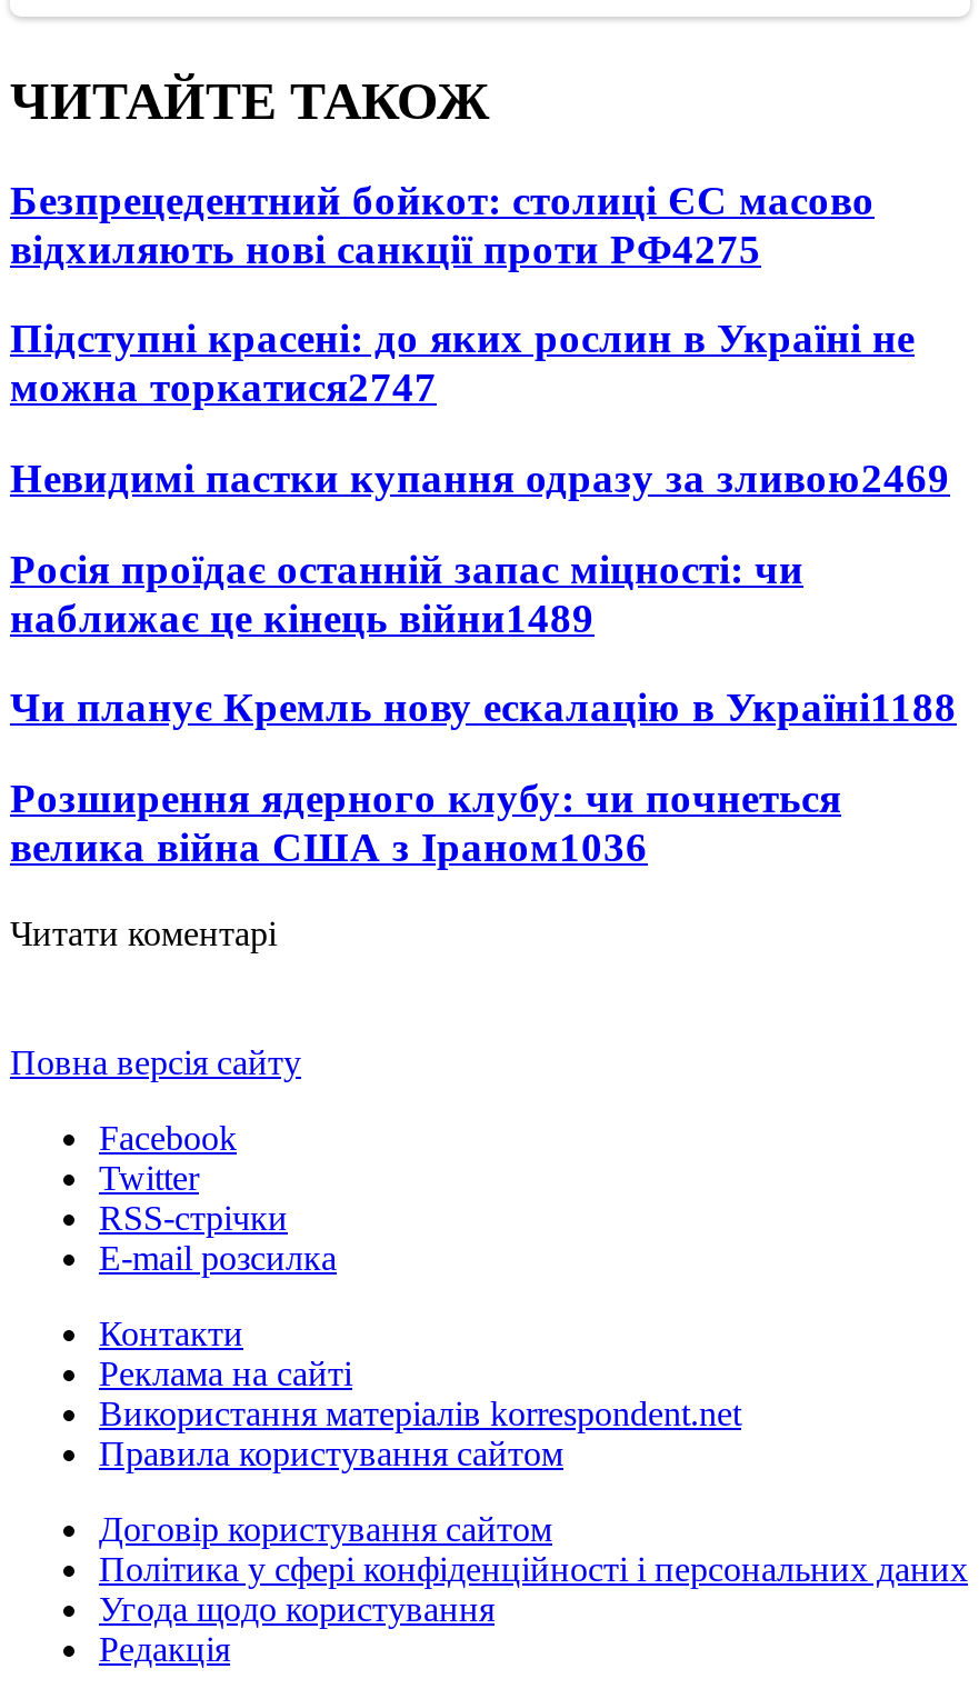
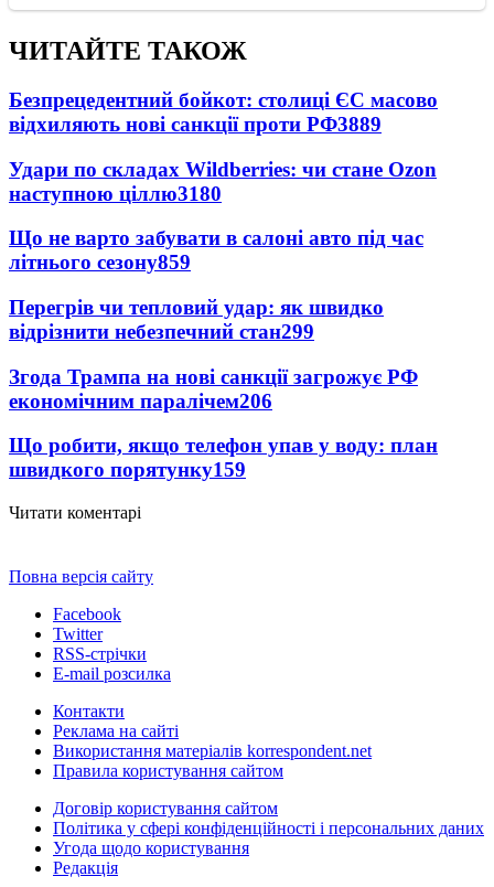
[10,225,761,272] відхиляють нові санкції проти РФ4275 -> [9,112,382,135] відхиляють нові санкції проти РФ3889
[10,316,915,411] Підступні красені: до яких рослин в Україні не | можна торкатися2747 -> [9,157,437,205] Удари по складах Wildberries: чи стане Ozon | наступною ціллю3180
[10,455,950,502] Невидимі пастки купання одразу за зливою2469 -> [9,226,423,274] Що не варто забувати в салоні авто під час | літнього сезону859
[10,545,803,641] Росія проїдає останній запас міцності: чи | наближає це кінець війни1489 -> [9,296,384,343] Перегрів чи тепловий удар: як швидко | відрізнити небезпечний стан299
[10,685,957,732] Чи планує Кремль нову ескалацію в Україні1188 -> [9,365,418,412] Згода Трампа на нові санкції загрожує РФ | економічним паралічем206
[10,775,841,871] Розширення ядерного клубу: чи почнеться | велика війна США з Іраном1036 -> [9,434,438,481] Що робити, якщо телефон упав у воду: план | швидкого порятунку159

